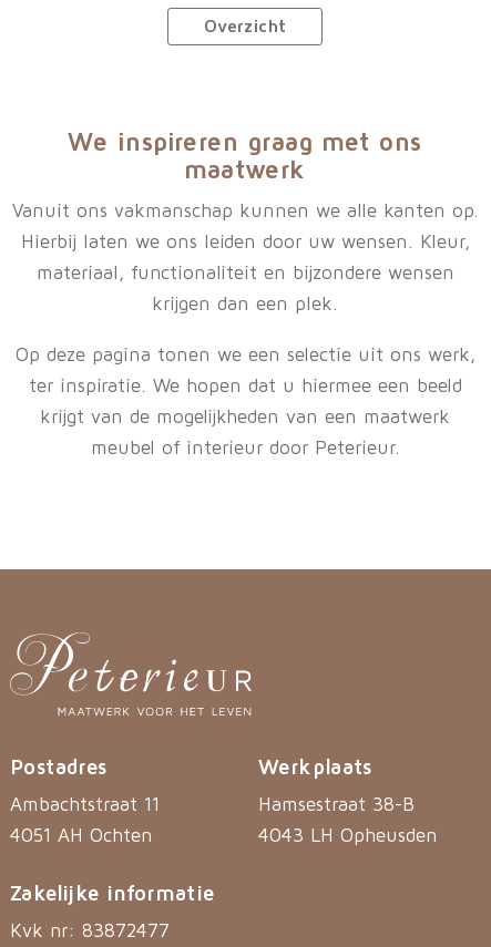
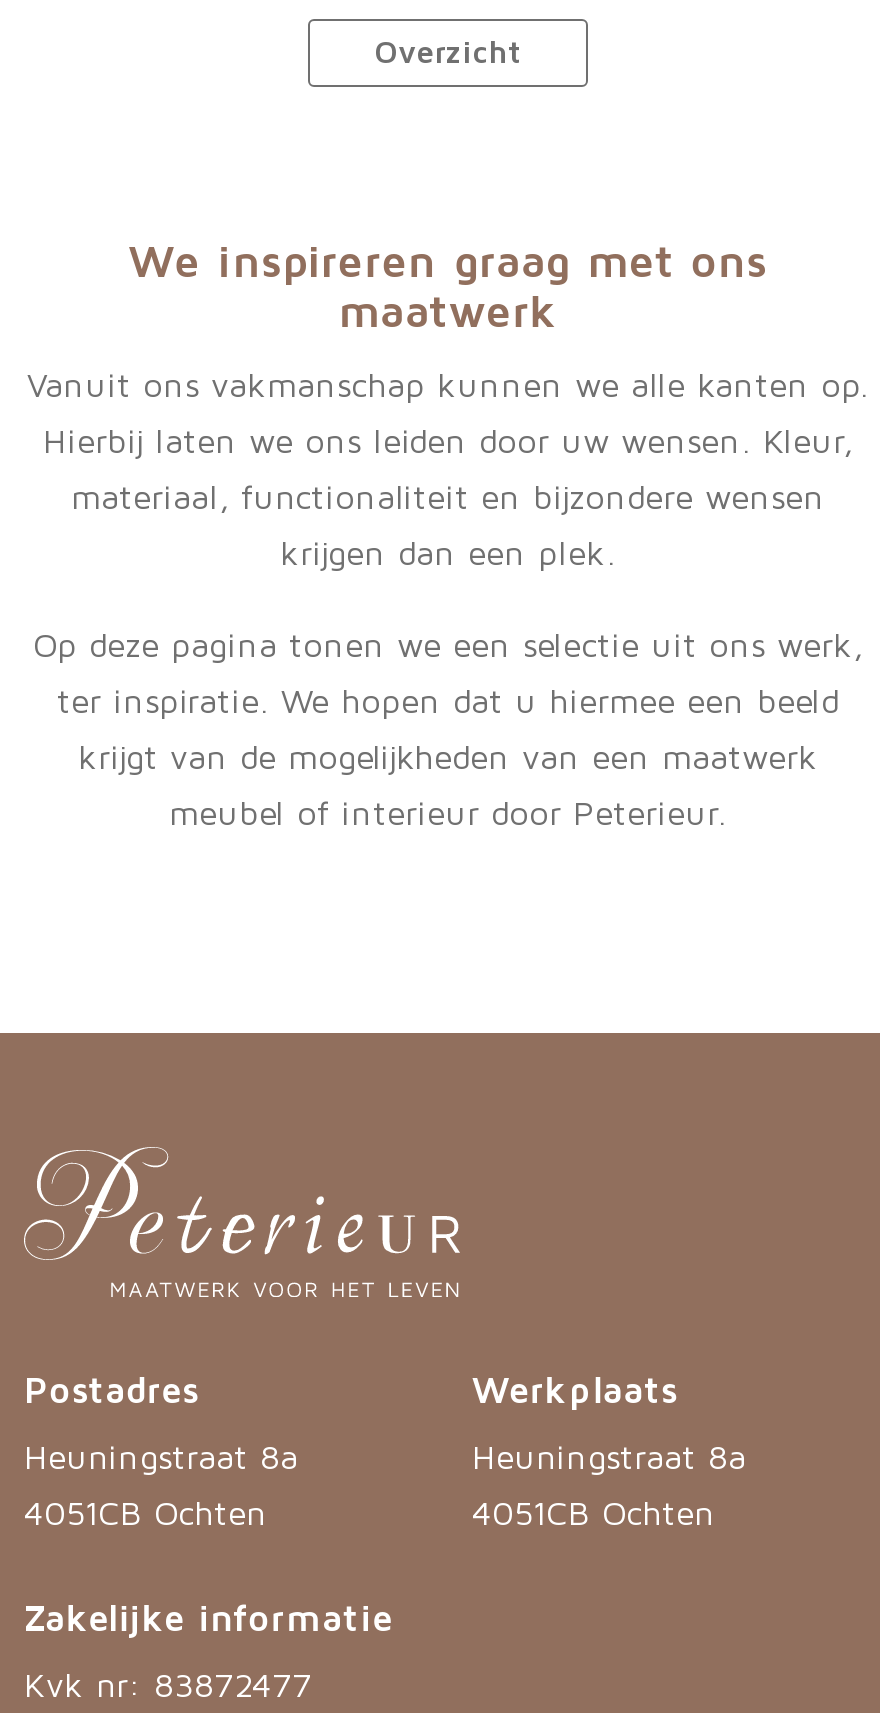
[10,795,160,814] Ambachtstraat 11 -> [24,1441,298,1475] Heuningstraat 8a
[258,795,415,814] Hamsestraat 38-B -> [472,1441,746,1475] Heuningstraat 8a
[10,826,153,845] 4051 AH Ochten -> [24,1497,268,1531] 4051CB Ochten
[258,826,438,845] 4043 LH Opheusden -> [472,1497,716,1531] 4051CB Ochten

